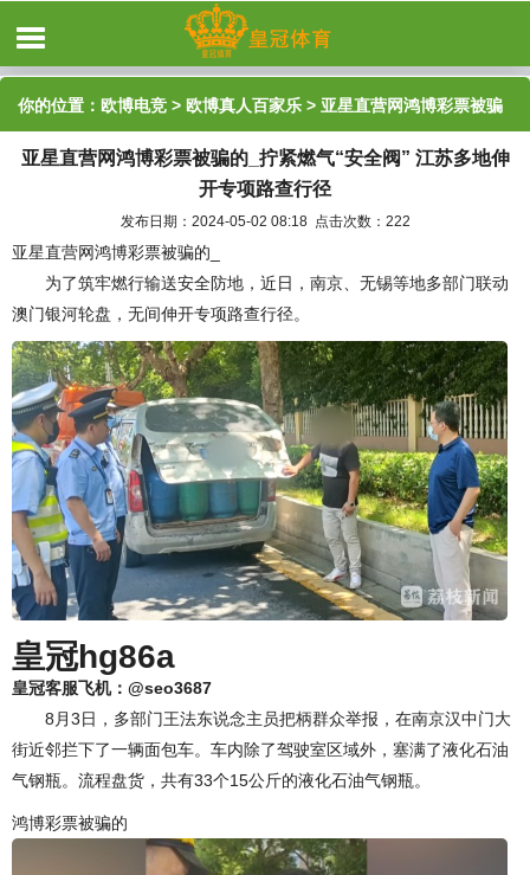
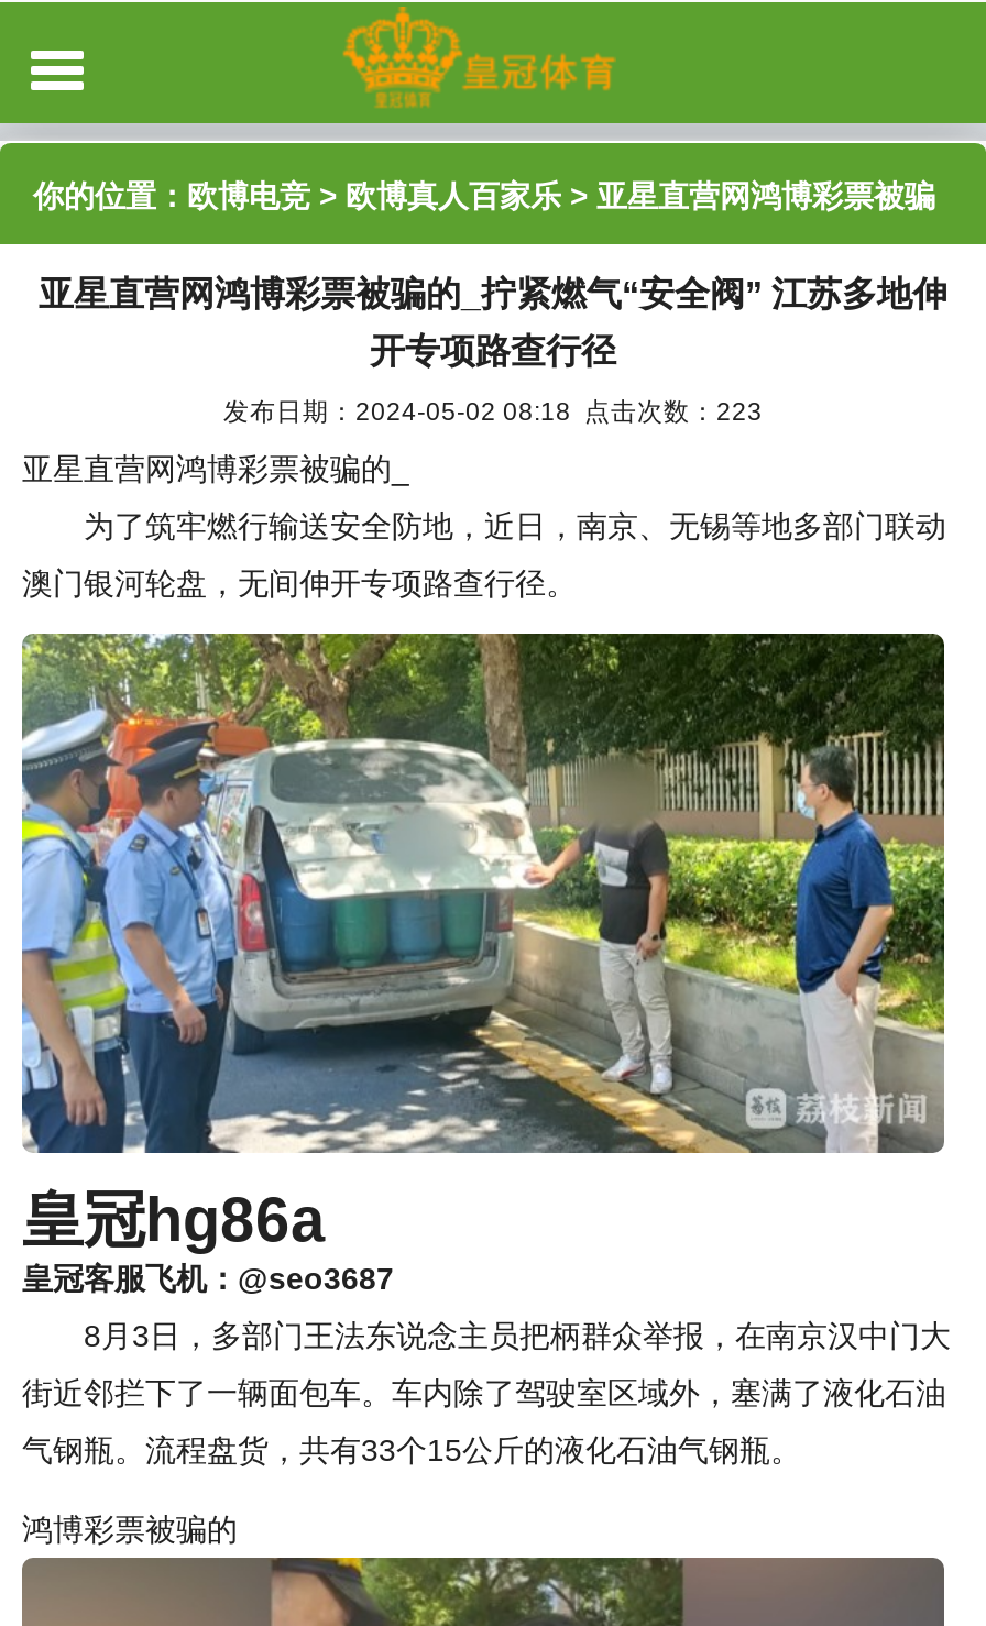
[120,213,410,229] 发布日期：2024-05-02 08:18 点击次数：222 -> [223,396,763,425] 发布日期：2024-05-02 08:18 点击次数：223

